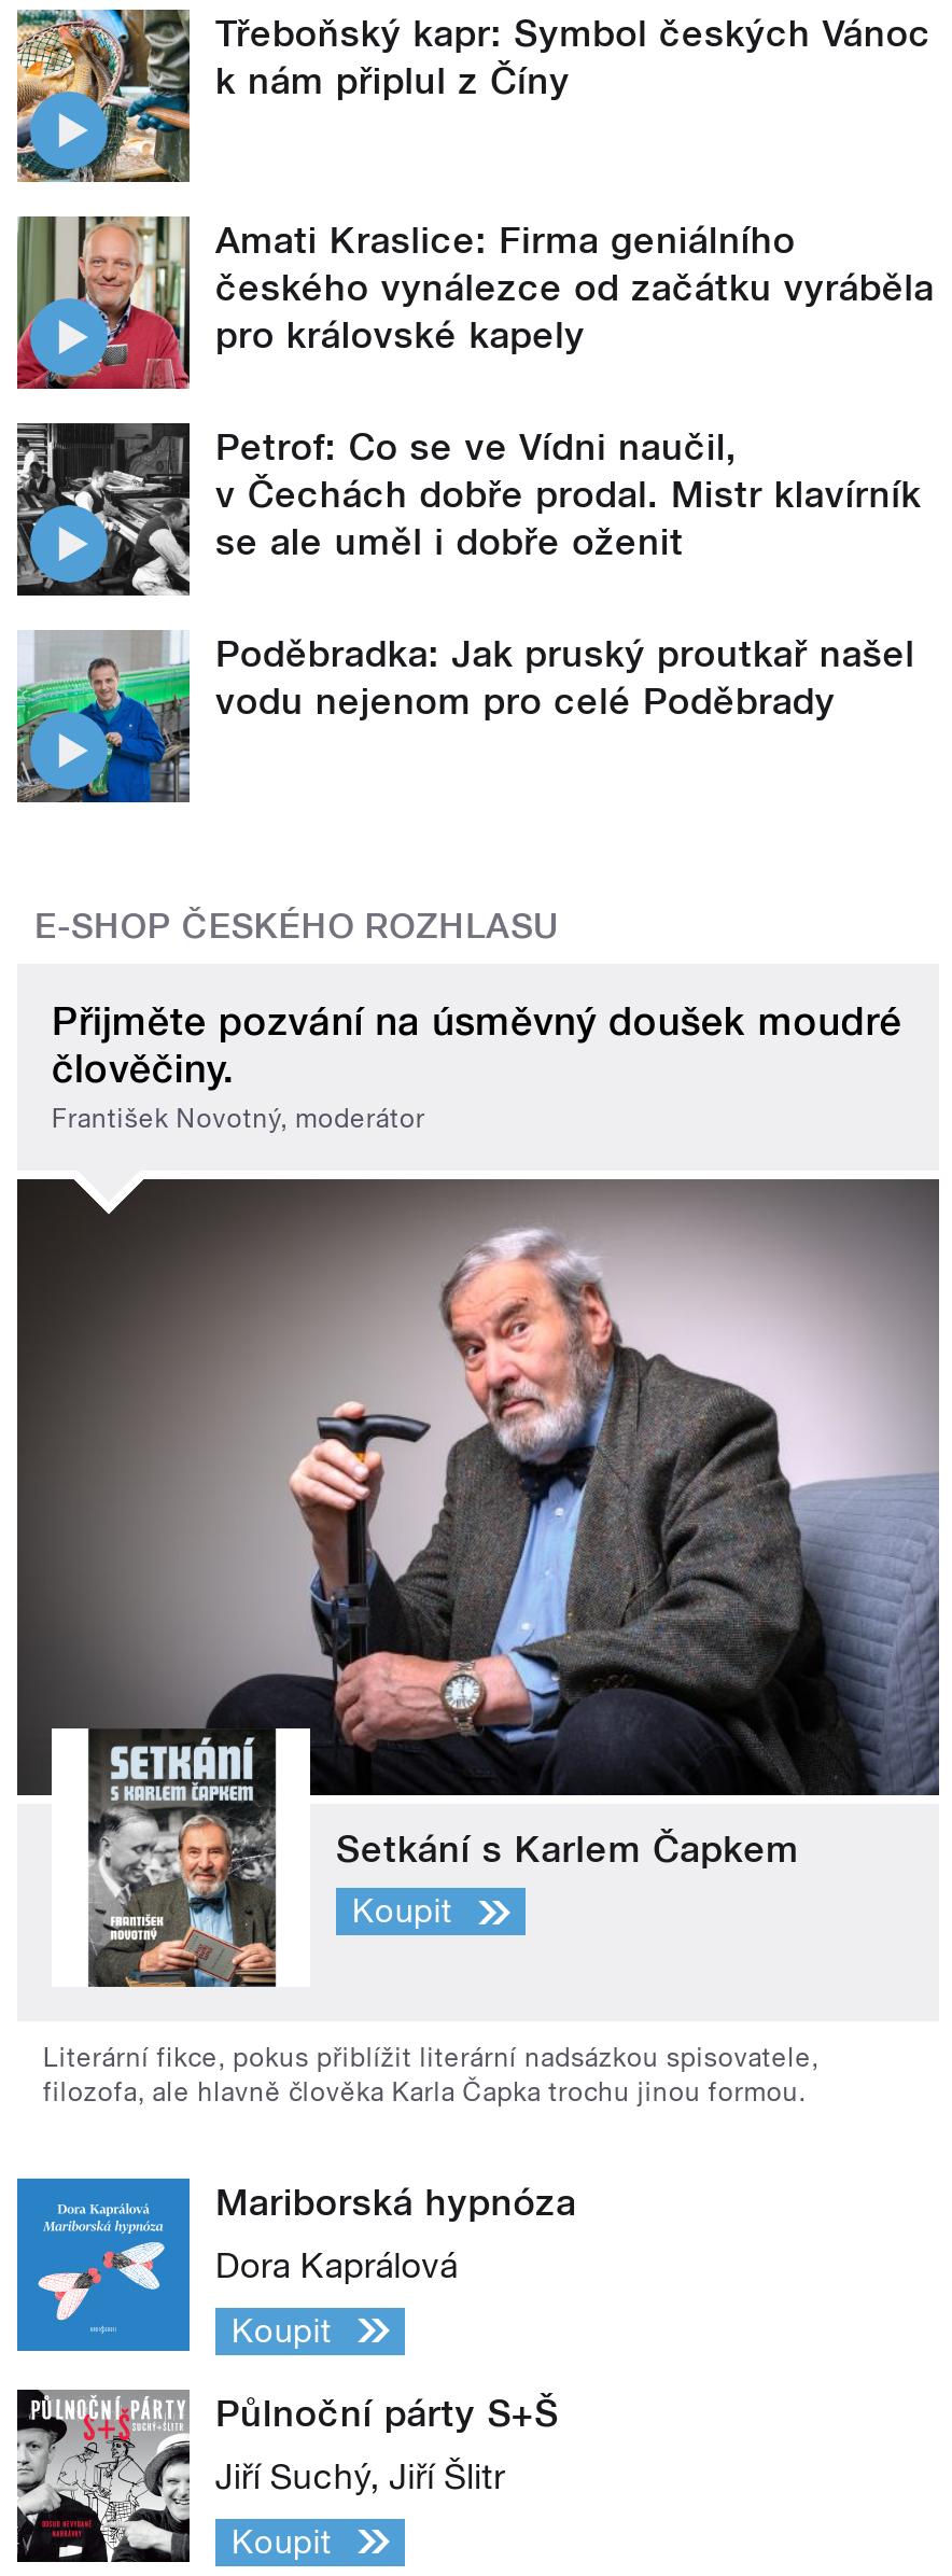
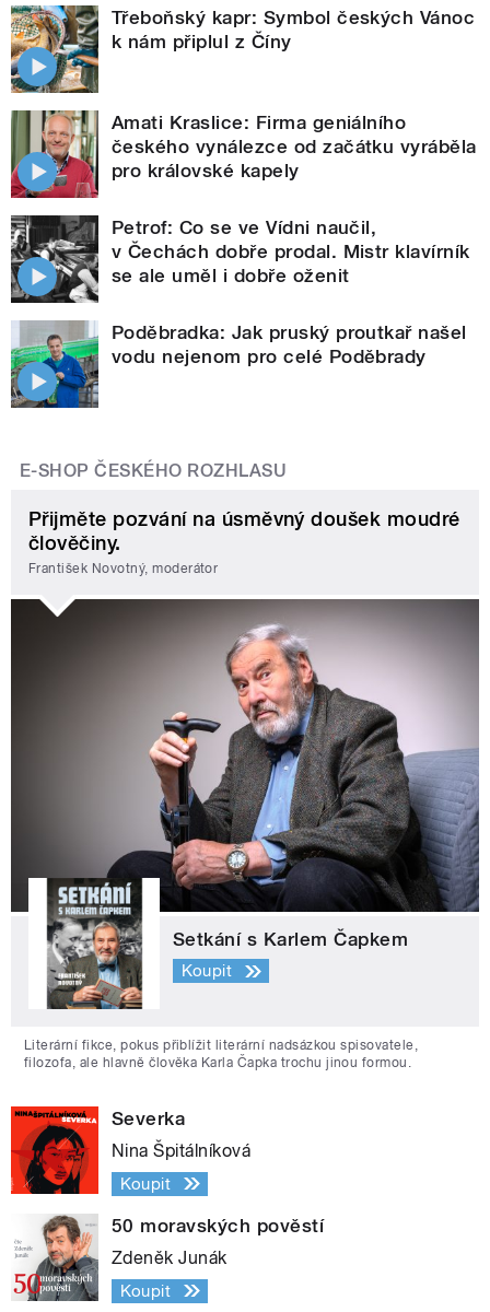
[15,2176,576,2353] [image] | Mariborská hypnóza -> [10,1105,185,1195] [image] | Severka
[215,2245,458,2286] Dora Kaprálová -> [112,1140,251,1161] Nina Špitálníková
[15,2388,559,2564] [image] | Půlnoční párty S+Š -> [11,1214,324,1302] [image] | 50 moravských pověstí
[215,2456,505,2497] Jiří Suchý, Jiří Šlitr -> [112,1247,227,1268] Zdeněk Junák

